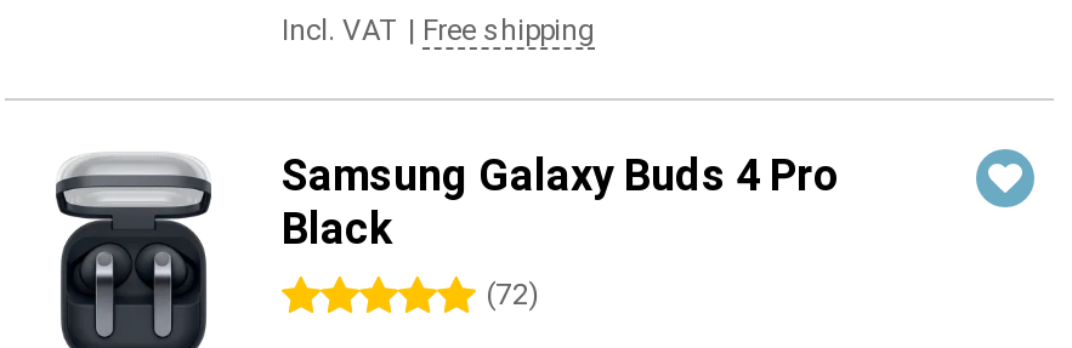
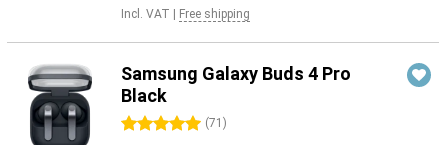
[486,278,539,312] (72) -> [205,116,227,130] (71)

